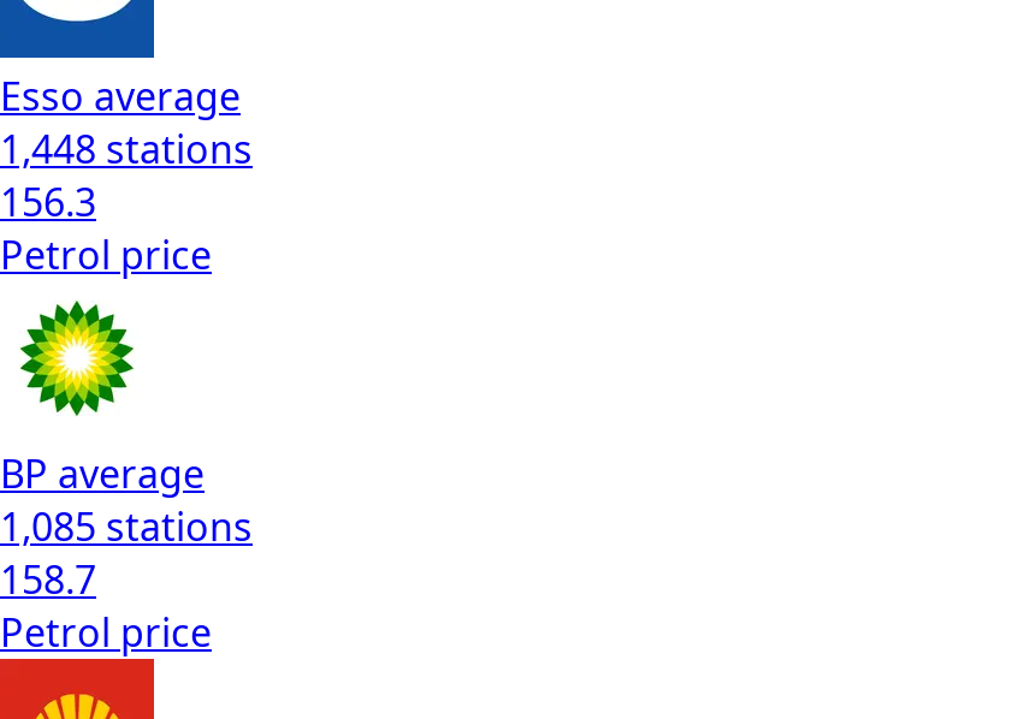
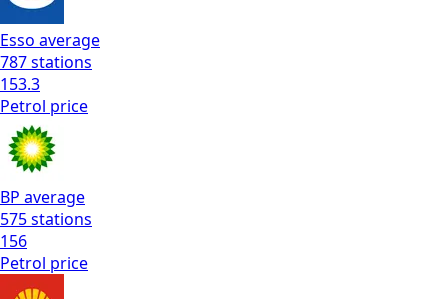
[0,122,253,175] 1,448 stations -> [0,51,92,73] 787 stations
[0,175,96,227] 156.3 -> [0,73,40,95] 153.3
[0,499,253,552] 1,085 stations -> [0,208,92,230] 575 stations
[0,552,96,605] 158.7 -> [0,230,27,252] 156

